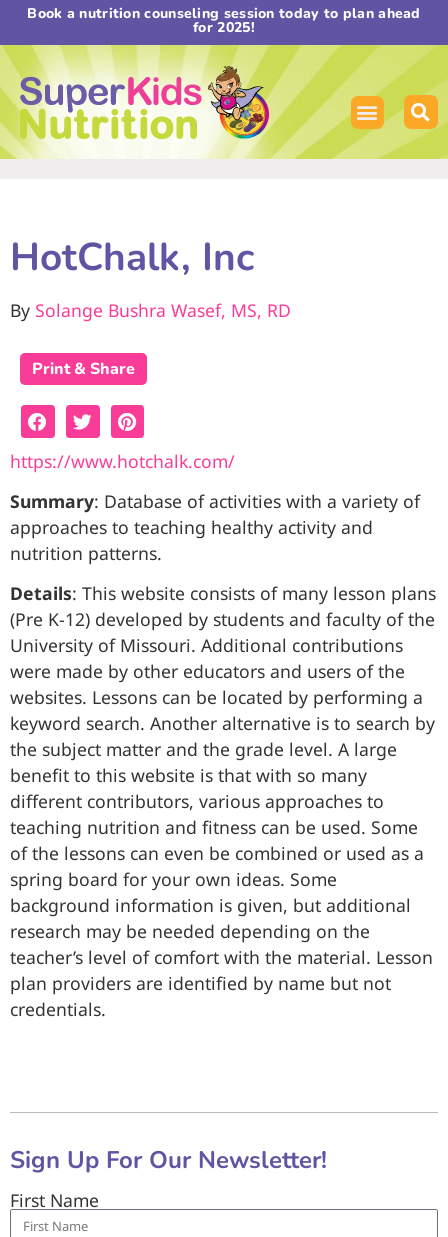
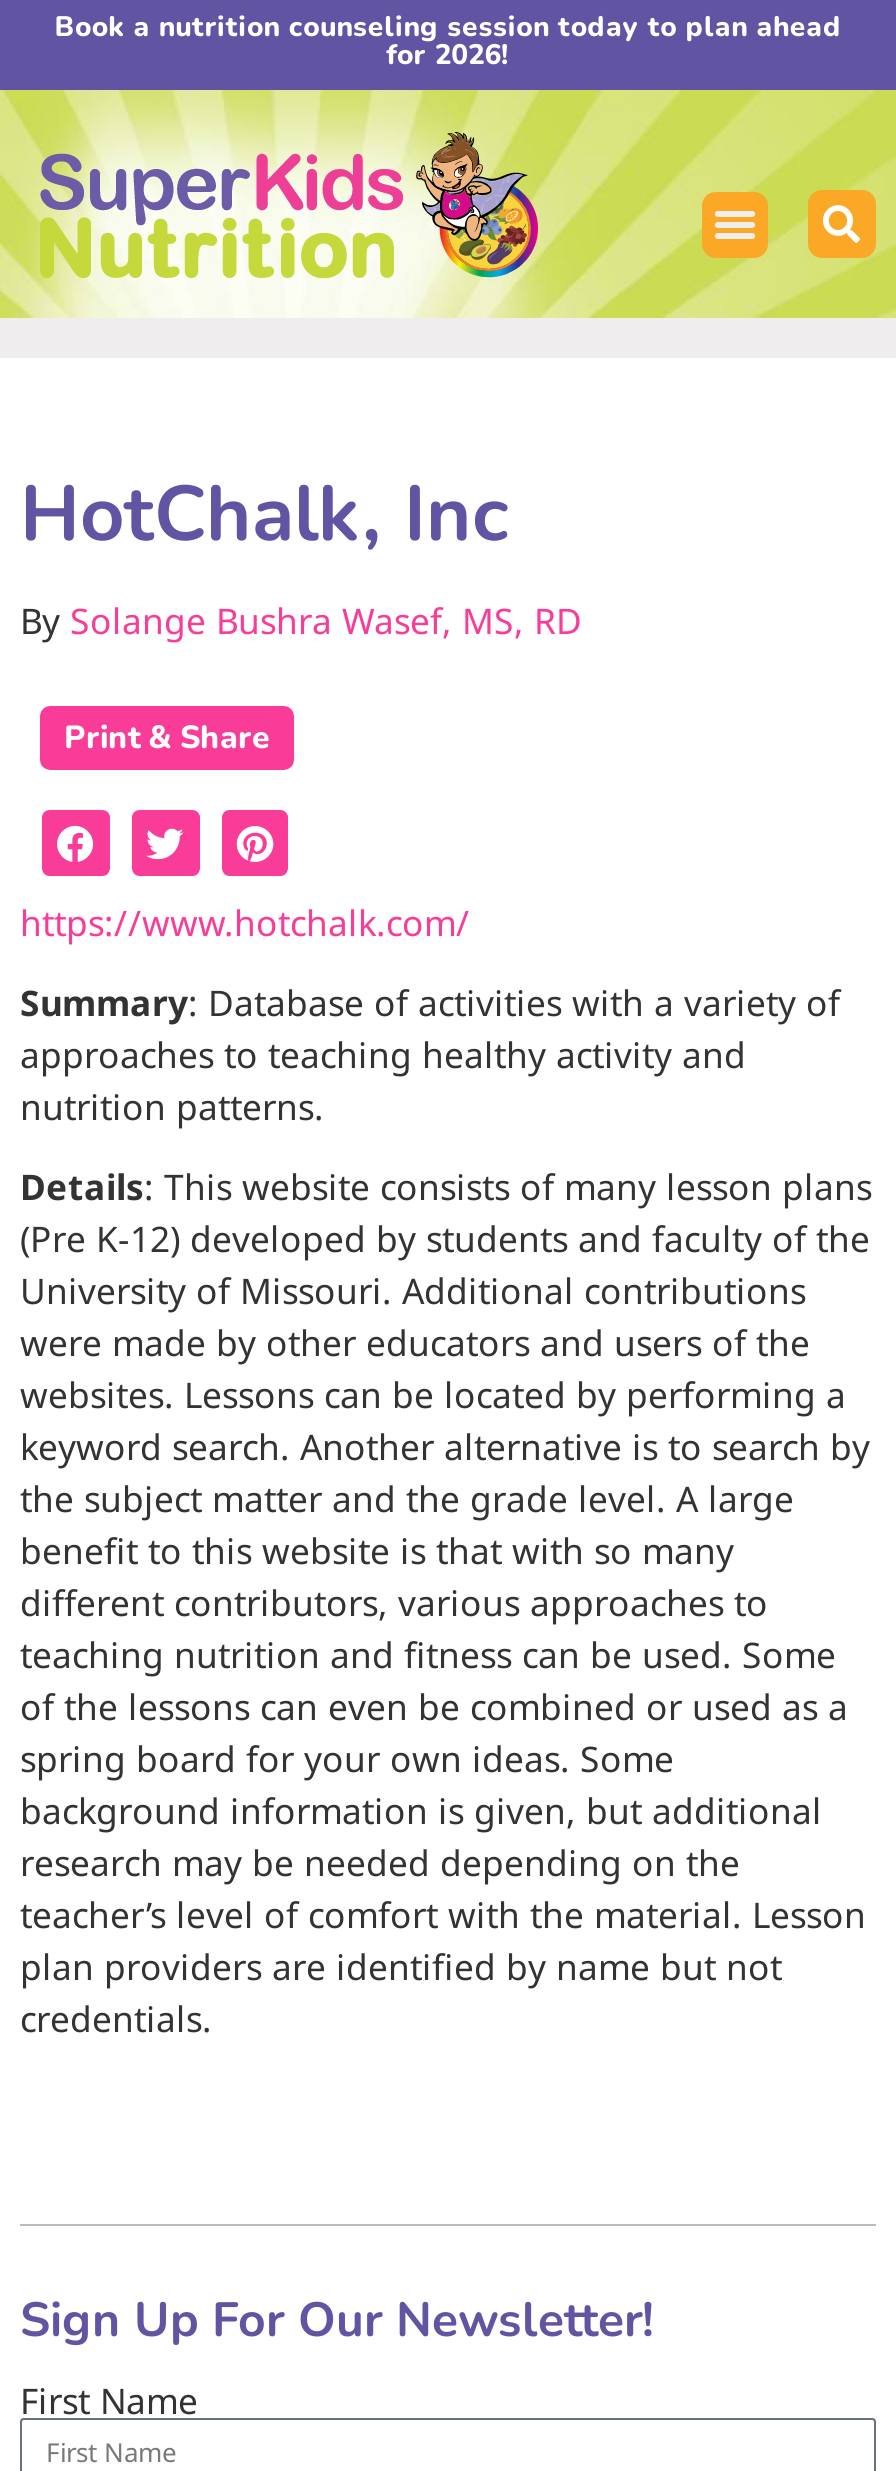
[193,18,255,37] for 2025! -> [386,36,510,74] for 2026!

